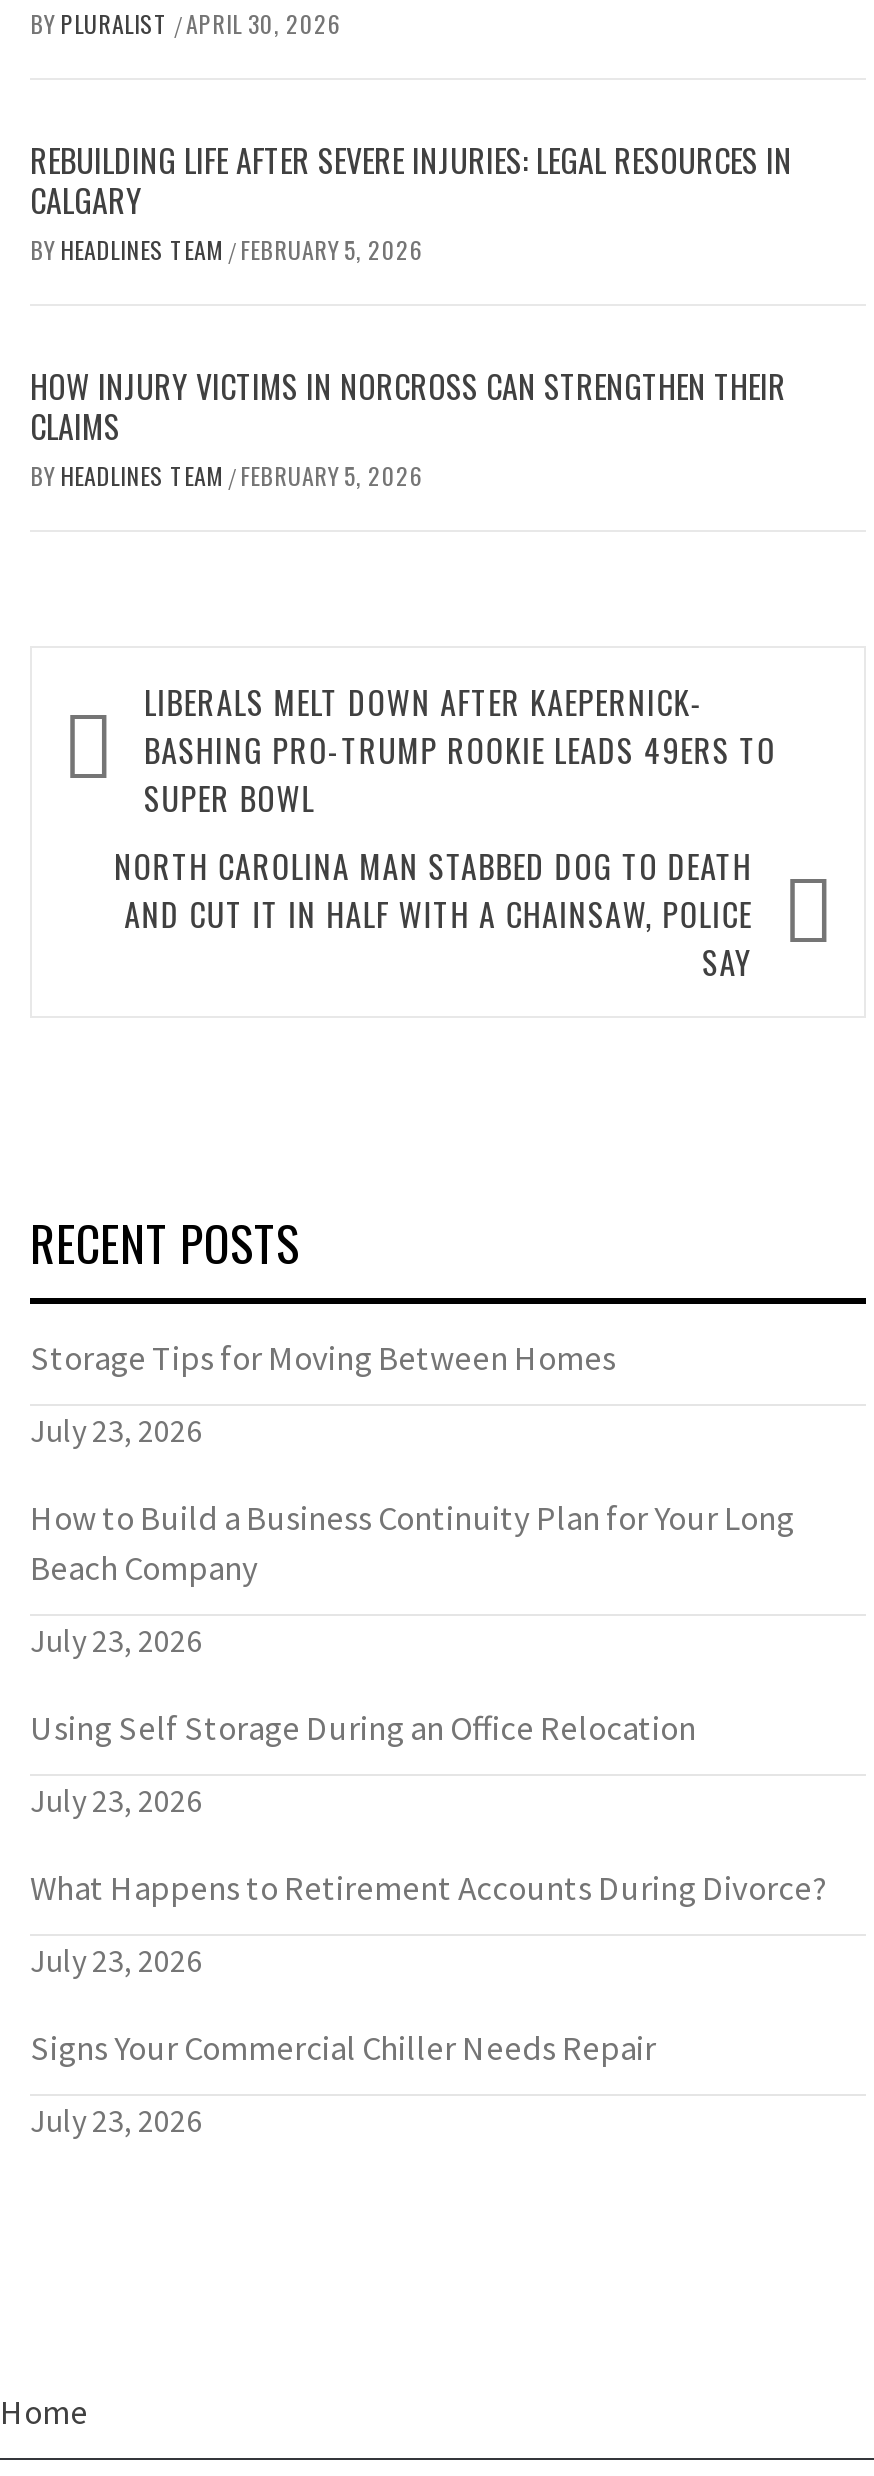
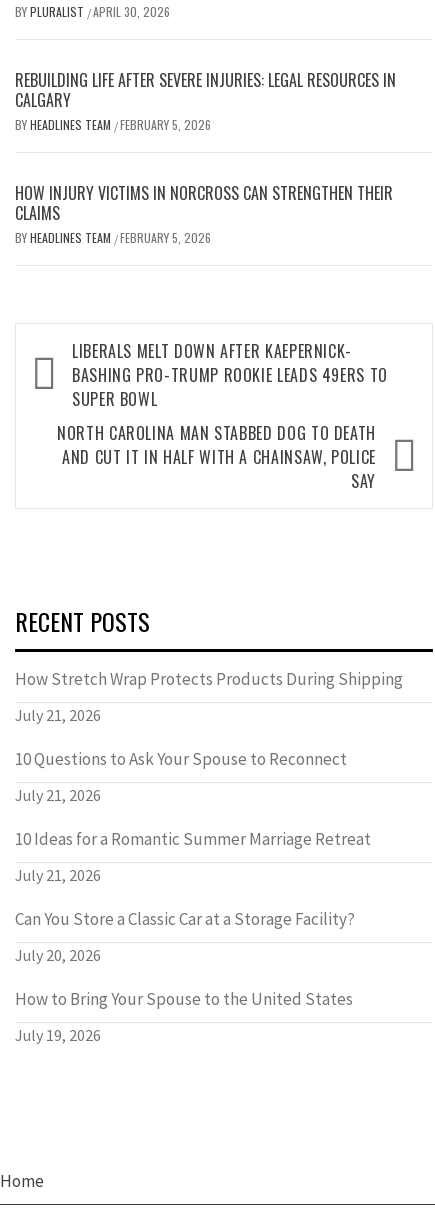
[30,1336,616,1380] Storage Tips for Moving Between Homes -> [15,668,403,690] How Stretch Wrap Protects Products During Shipping
[30,1410,202,1450] July 23, 2026 -> [15,705,101,725] July 21, 2026
[30,1496,794,1590] How to Build a Business Continuity Plan for Your Long | Beach Company -> [15,748,347,770] 10 Questions to Ask Your Spouse to Reconnect
[30,1620,202,1660] July 23, 2026 -> [15,785,101,805] July 21, 2026
[30,1706,696,1750] Using Self Storage During an Office Relocation -> [15,828,371,850] 10 Ideas for a Romantic Summer Marriage Retreat
[30,1780,202,1820] July 23, 2026 -> [15,865,101,885] July 21, 2026
[30,1866,828,1910] What Happens to Retirement Accounts During Divorce? -> [15,908,355,930] Can You Store a Classic Car at a Storage Facility?
[30,1940,202,1980] July 23, 2026 -> [15,945,101,965] July 20, 2026
[30,2026,656,2070] Signs Your Commercial Chiller Needs Repair -> [15,988,353,1010] How to Bring Your Spouse to the United States
[30,2100,202,2140] July 23, 2026 -> [15,1025,101,1045] July 19, 2026

